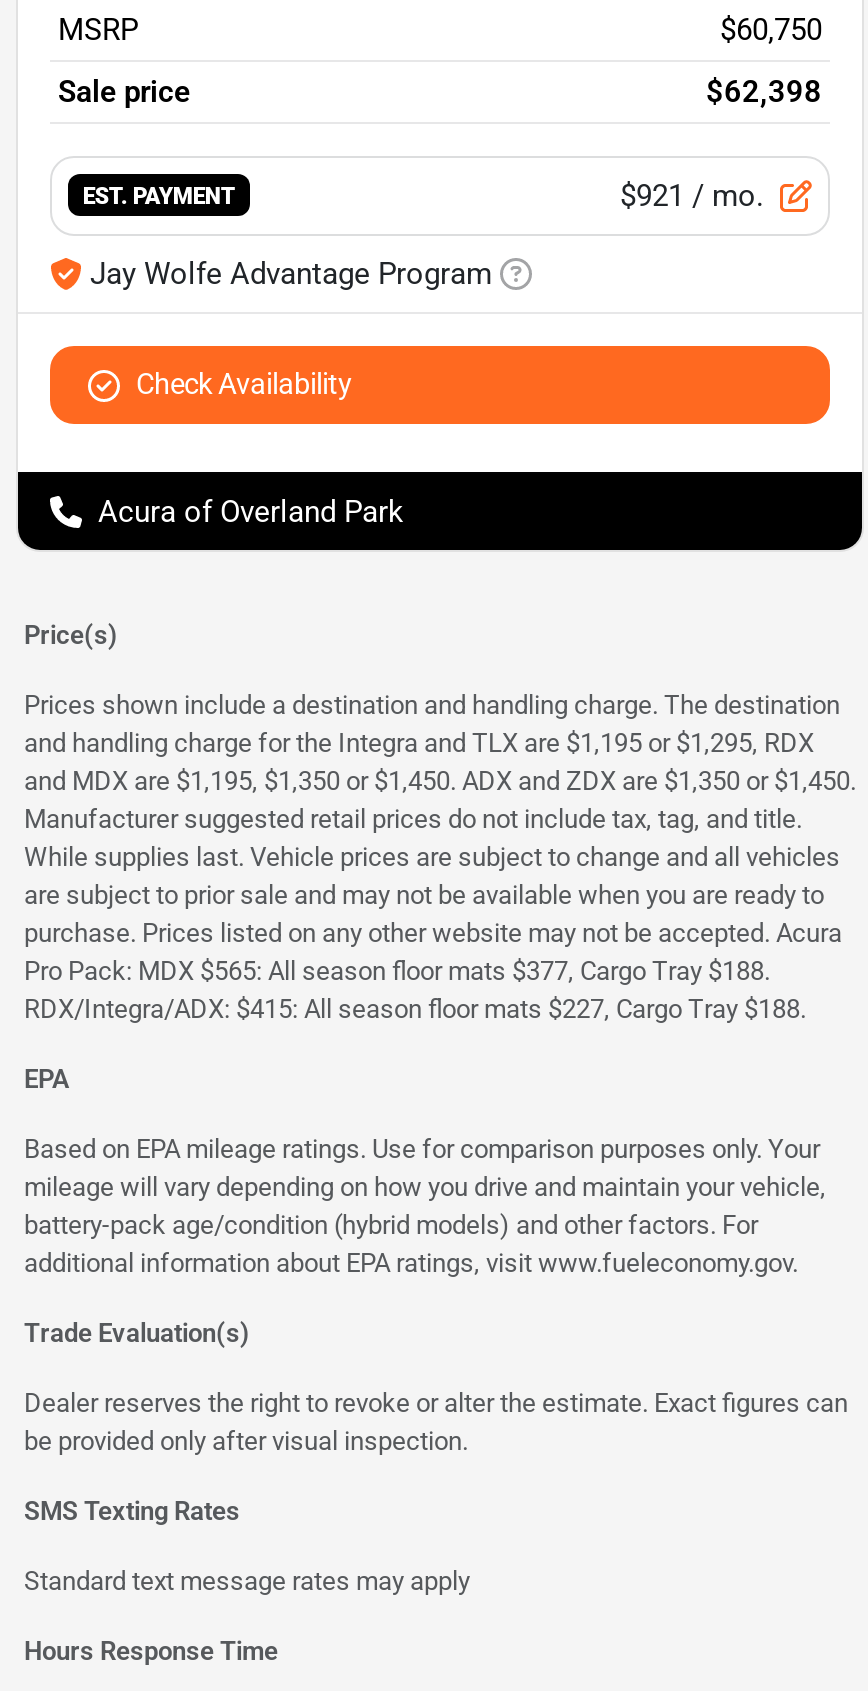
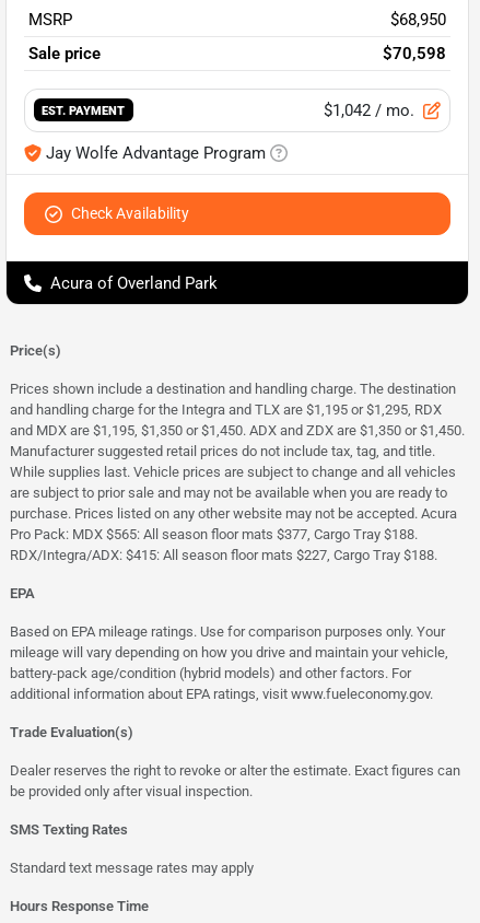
[720,11,822,47] $60,750 -> [390,9,446,29] $68,950
[706,73,822,109] $62,398 -> [383,43,446,63] $70,598
[620,177,764,213] $921 / mo. -> [324,100,414,120] $1,042 / mo.

